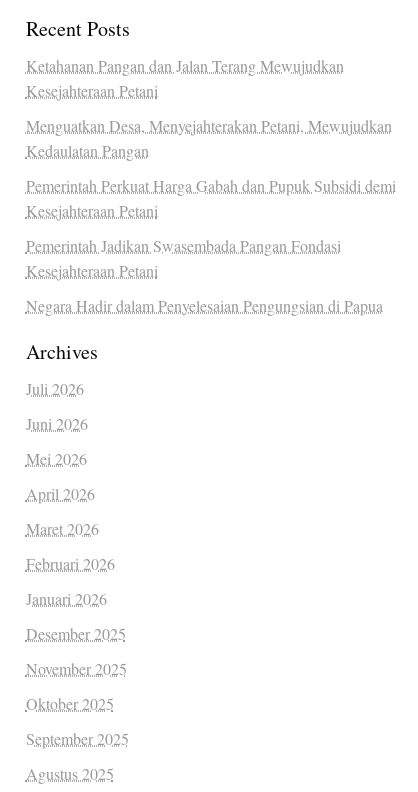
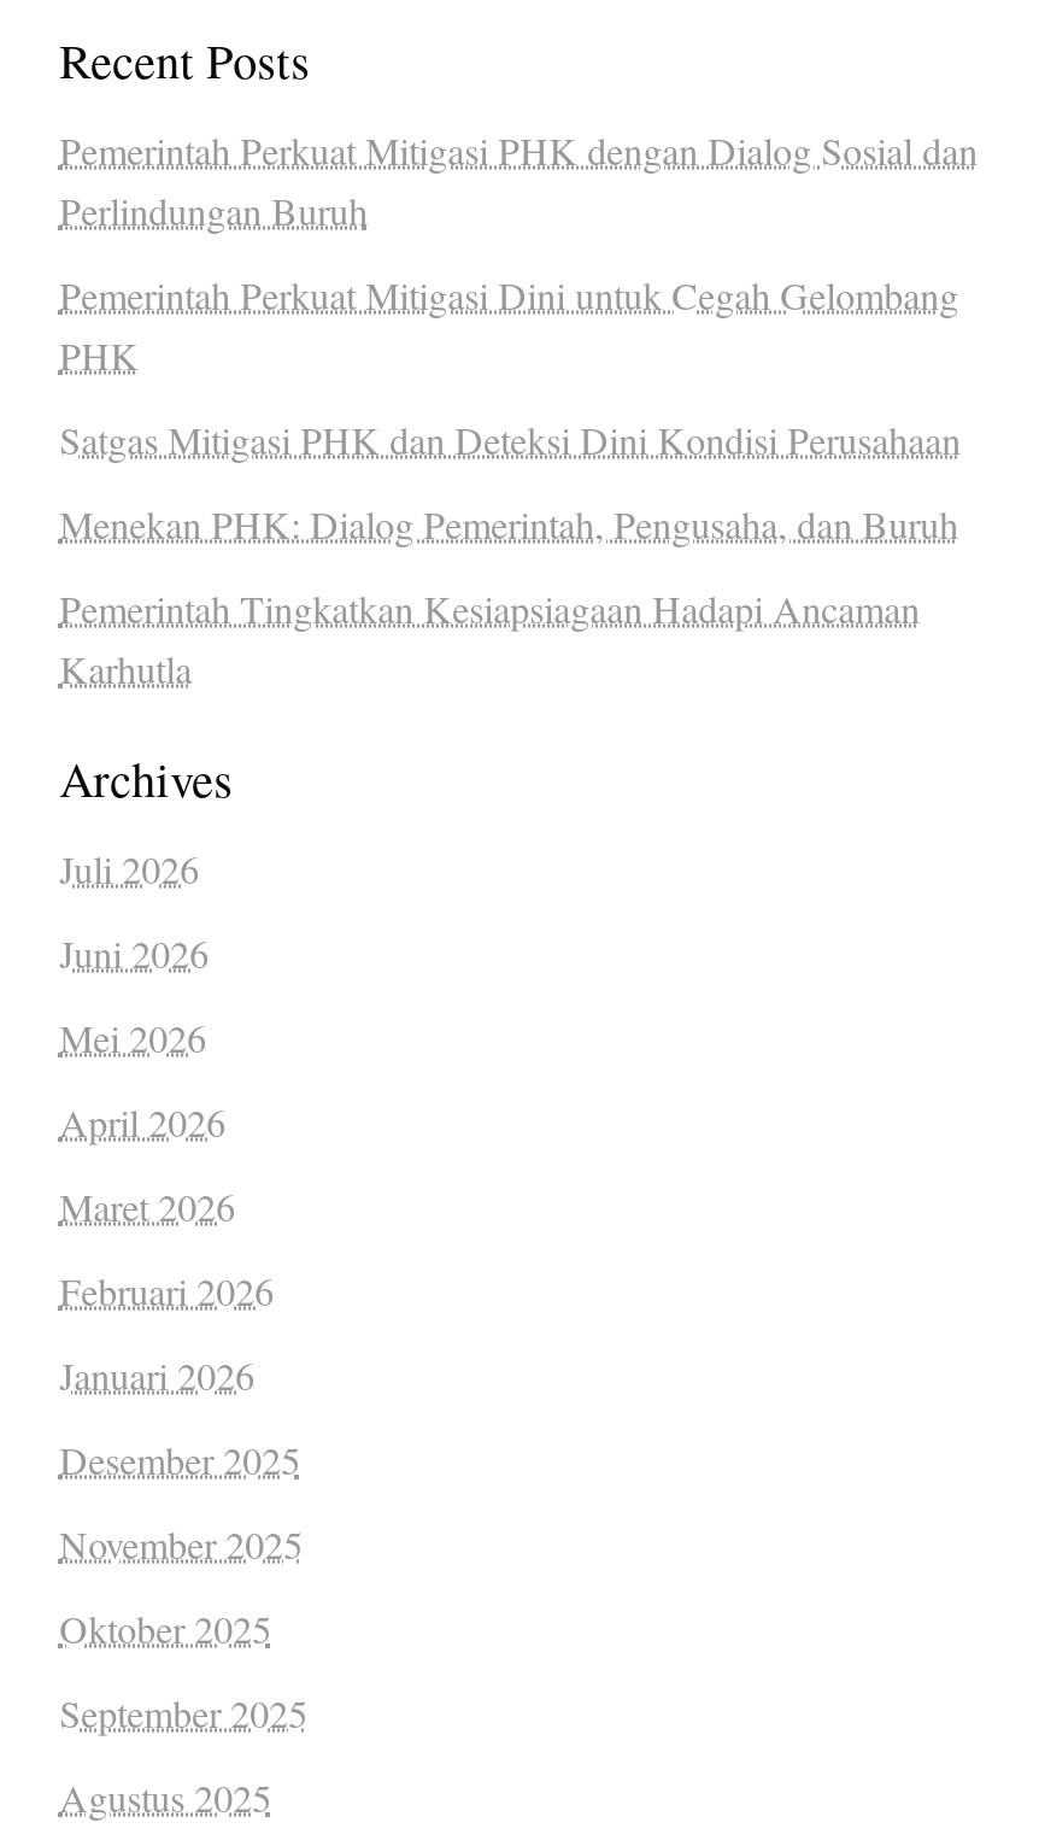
[26,55,344,101] Ketahanan Pangan dan Jalan Terang Mewujudkan | Kesejahteraan Petani -> [60,124,978,235] Pemerintah Perkuat Mitigasi PHK dengan Dialog Sosial dan | Perlindungan Buruh
[26,115,392,161] Menguatkan Desa, Menyejahterakan Petani, Mewujudkan | Kedaulatan Pangan -> [60,268,959,379] Pemerintah Perkuat Mitigasi Dini untuk Cegah Gelombang | PHK
[26,175,396,221] Pemerintah Perkuat Harga Gabah dan Pupuk Subsidi demi | Kesejahteraan Petani -> [60,413,961,464] Satgas Mitigasi PHK dan Deteksi Dini Kondisi Perusahaan
[26,235,341,281] Pemerintah Jadikan Swasembada Pangan Fondasi | Kesejahteraan Petani -> [60,497,959,548] Menekan PHK: Dialog Pemerintah, Pengusaha, dan Buruh
[26,295,383,316] Negara Hadir dalam Penyelesaian Pengungsian di Papua -> [60,582,920,693] Pemerintah Tingkatkan Kesiapsiagaan Hadapi Ancaman | Karhutla

